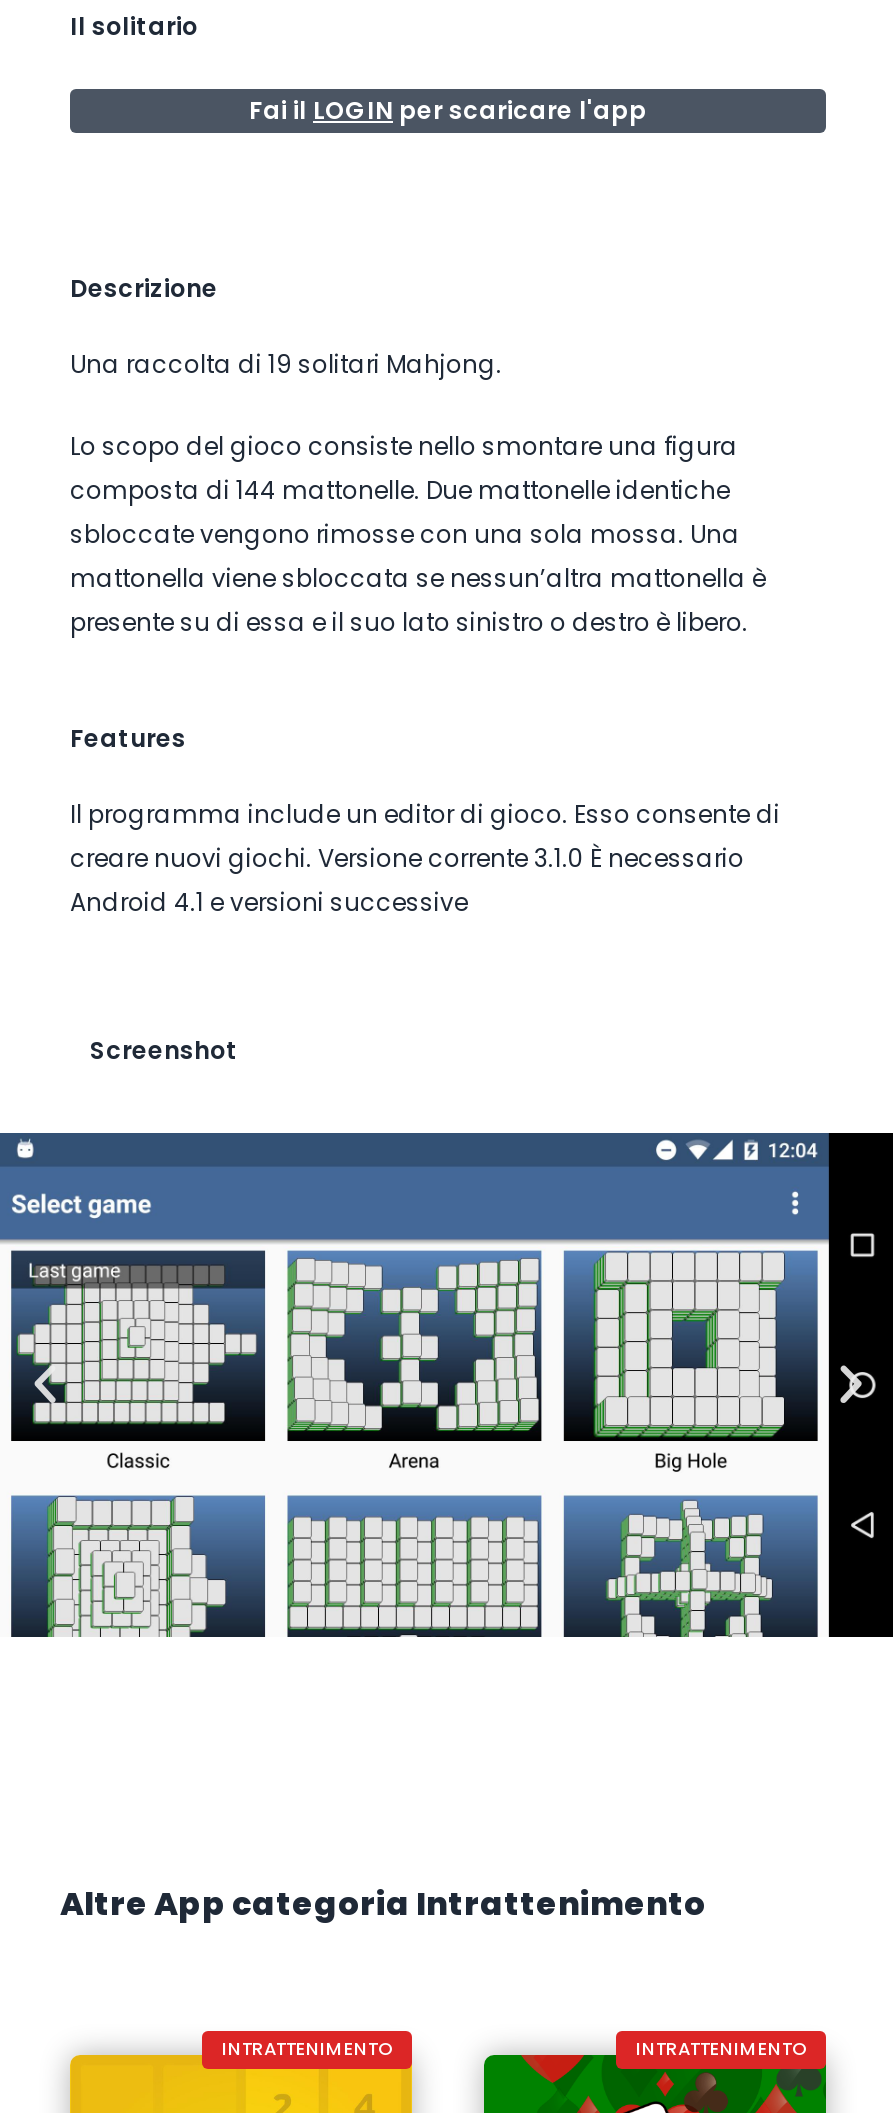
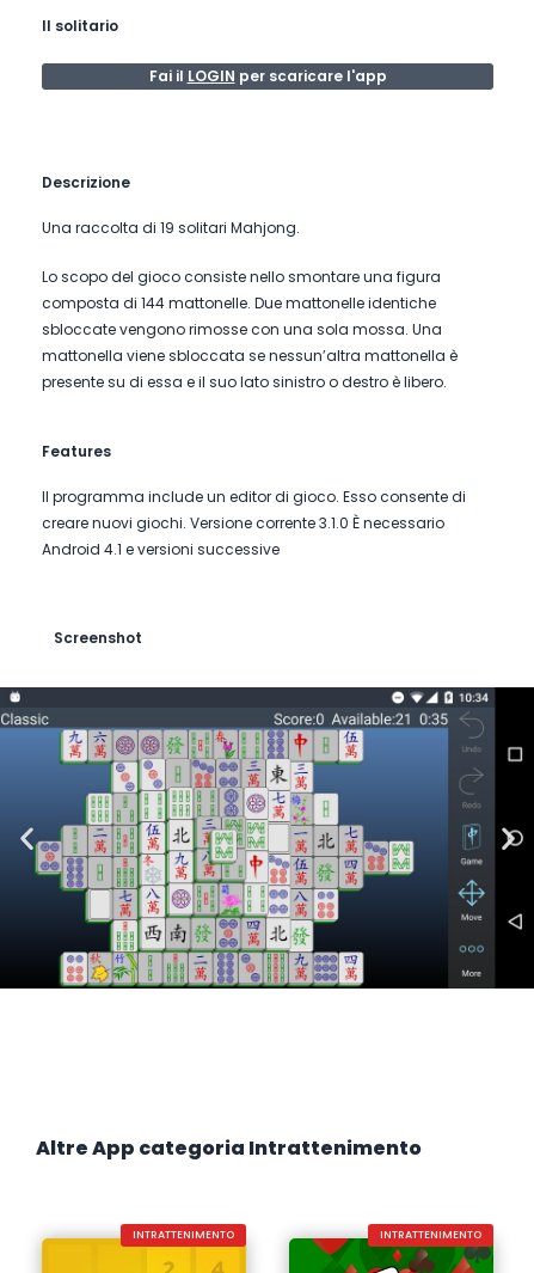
[6,1133,830,1639] [image] -> [4,687,495,990] [image]

